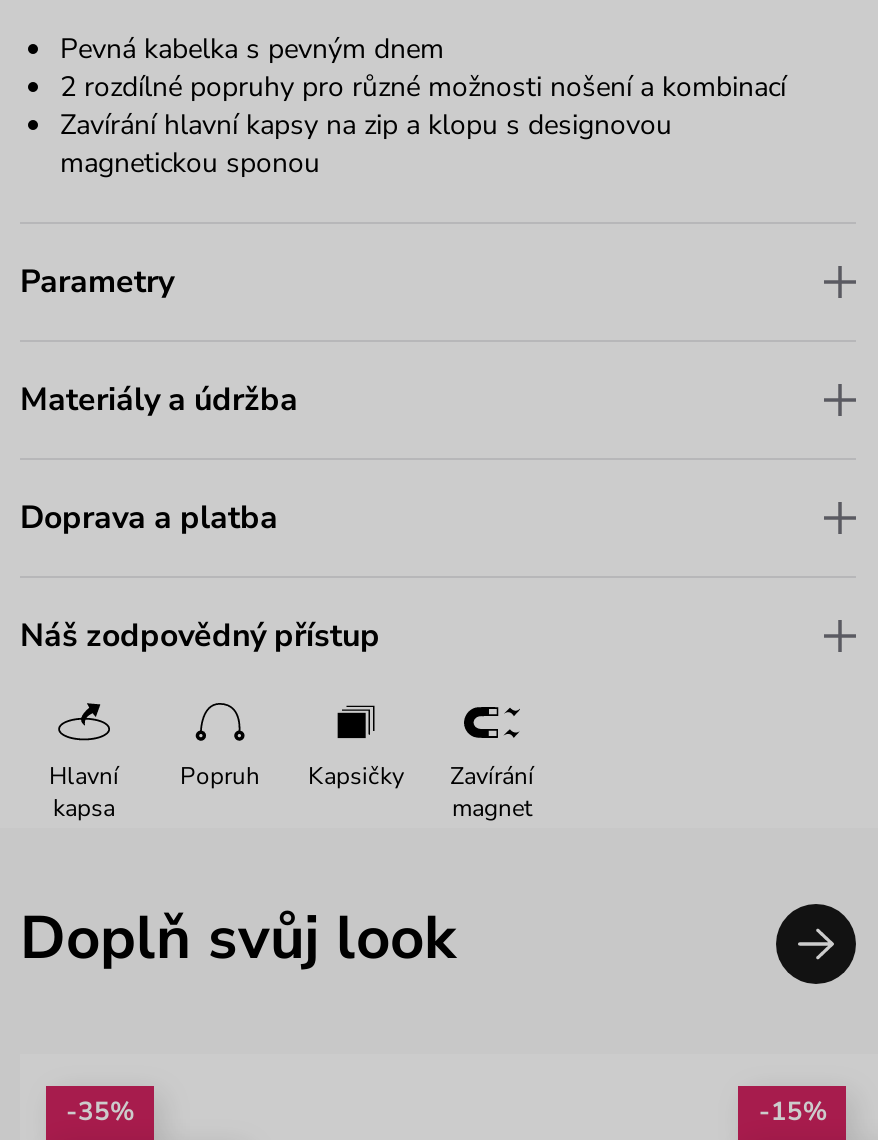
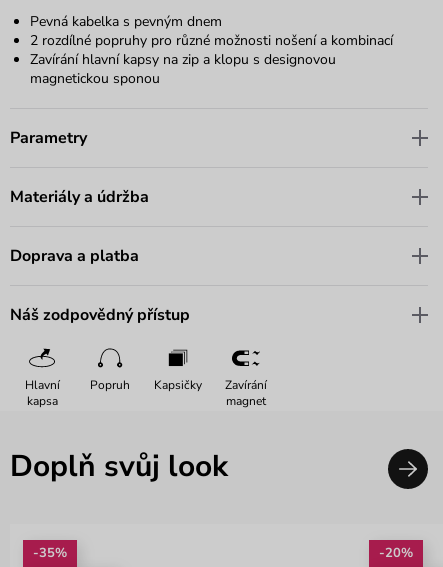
[759,1093,827,1129] -15% -> [379,544,413,562] -20%

